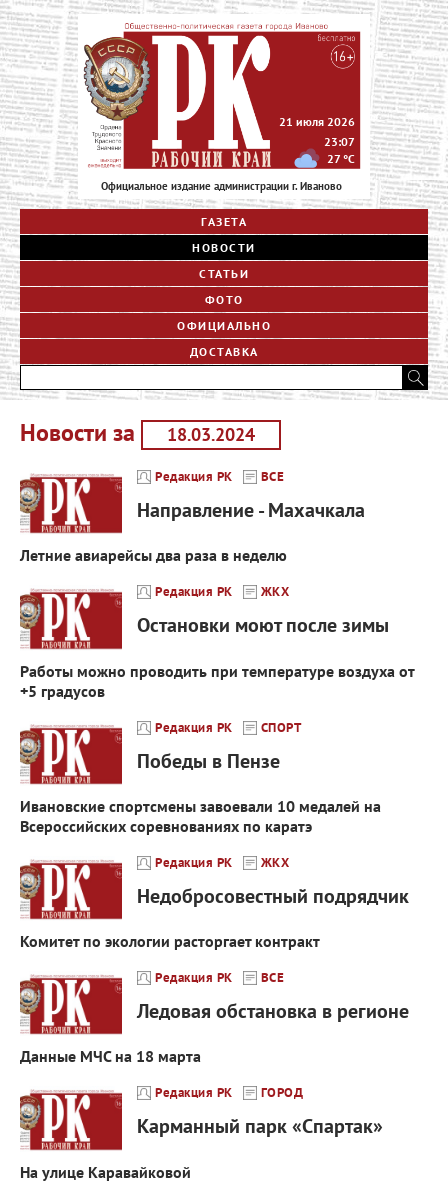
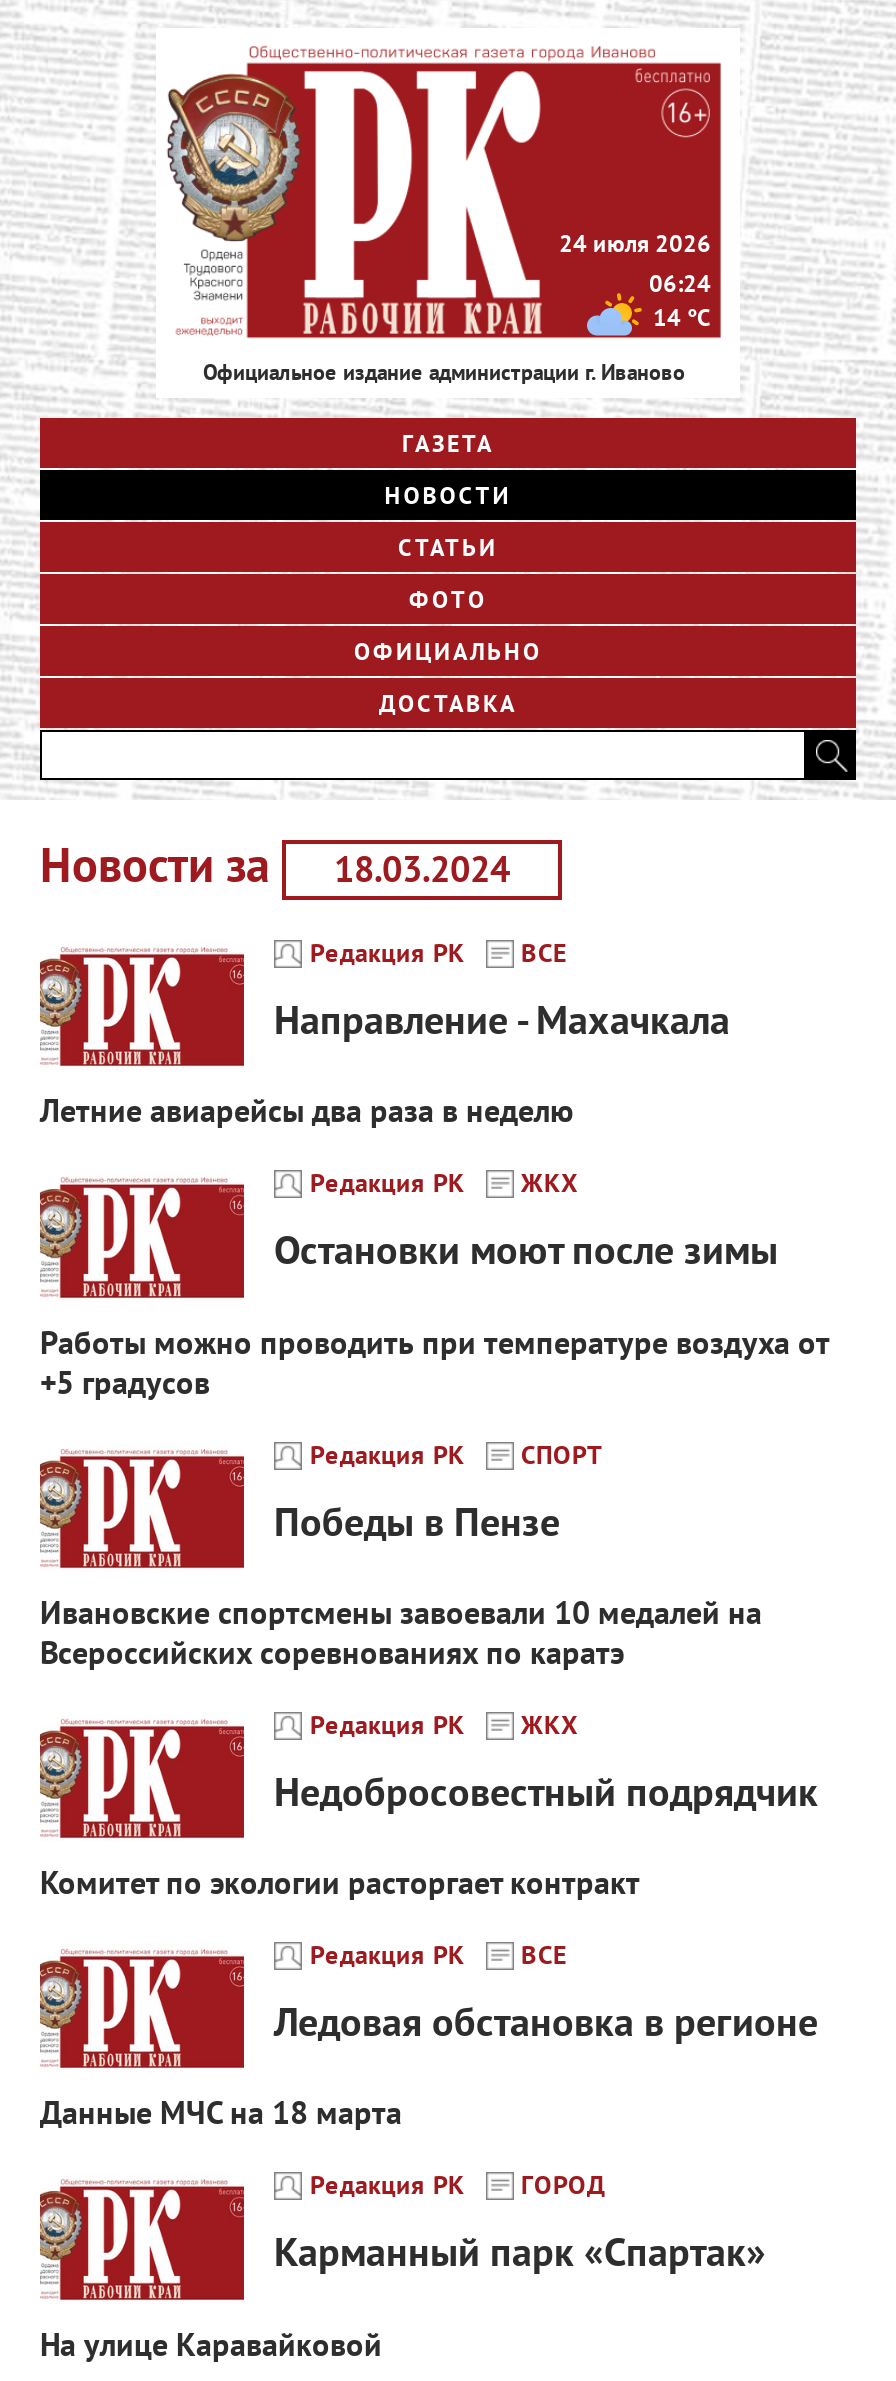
[279,113,355,128] 21 июля 2026 -> [559,227,711,257] 24 июля 2026
[324,133,355,148] 23:07 -> [649,267,711,297] 06:24
[327,151,355,166] 27 °C -> [653,302,711,332] 14 °C

